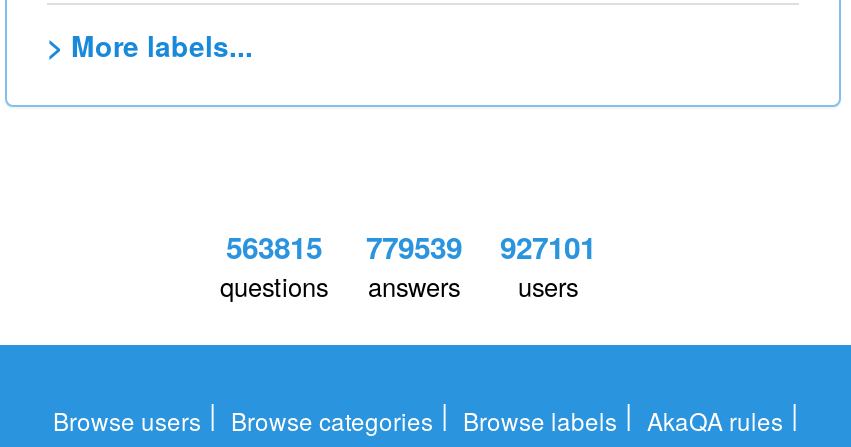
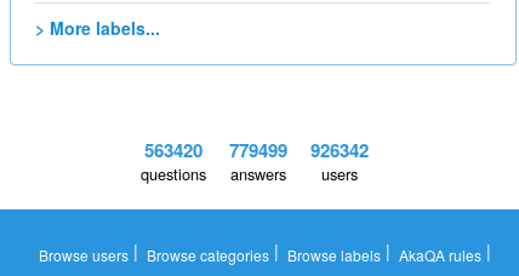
[226,225,322,269] 563815 -> [144,137,202,163] 563420
[366,225,462,269] 779539 -> [229,137,287,163] 779499
[500,225,596,269] 927101 -> [310,137,368,163] 926342

